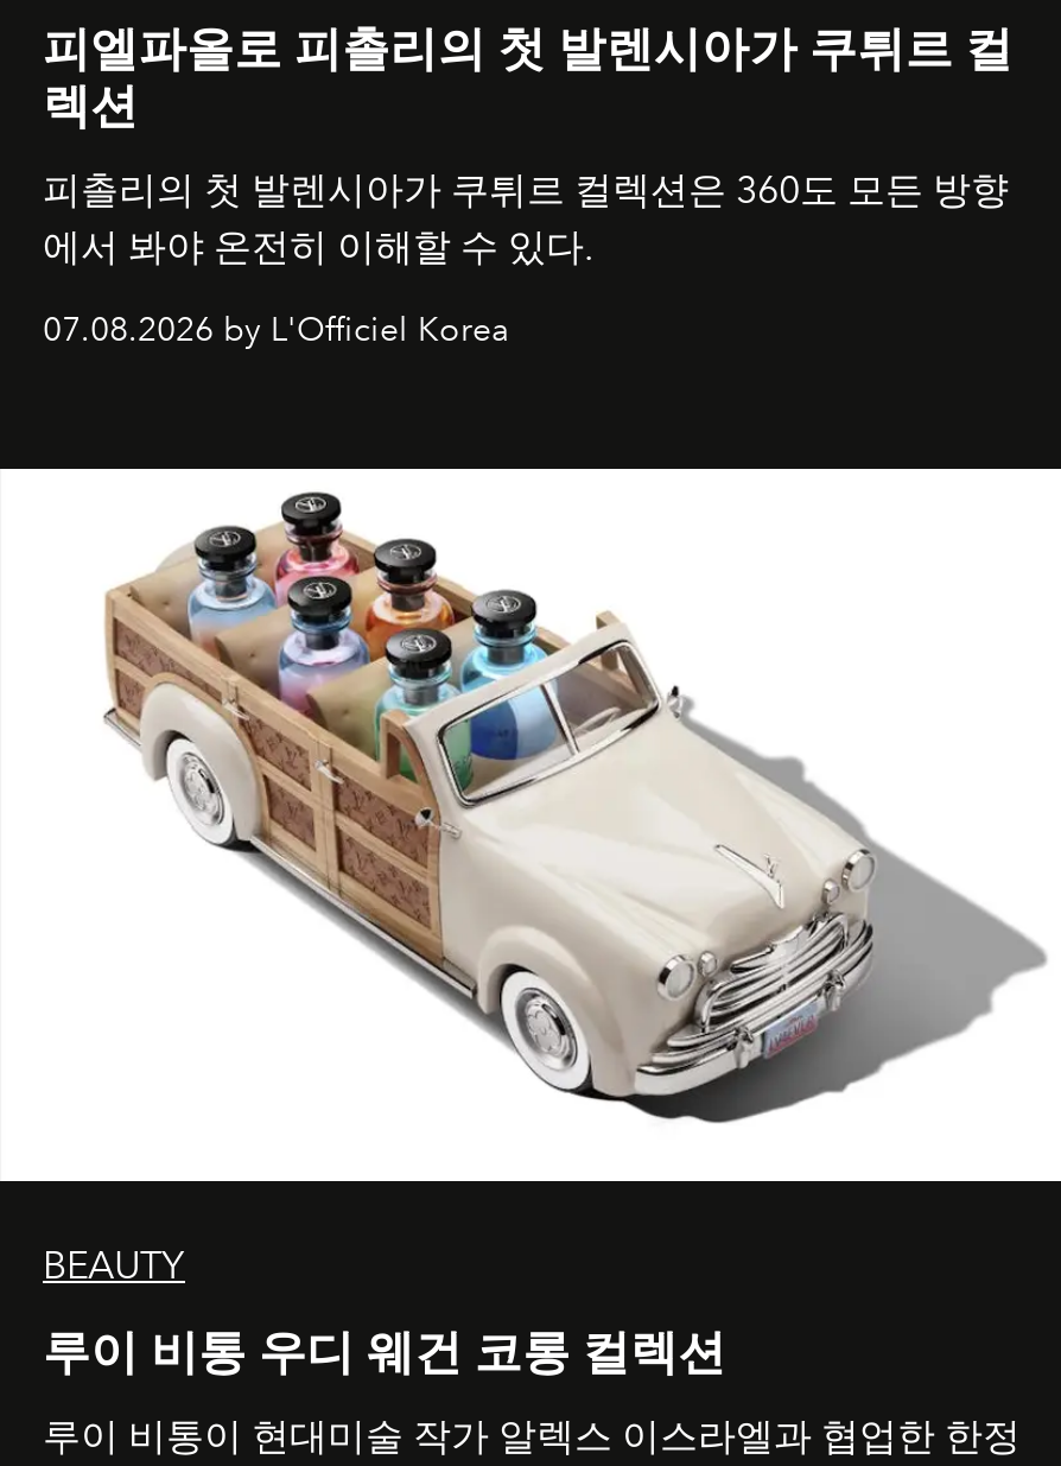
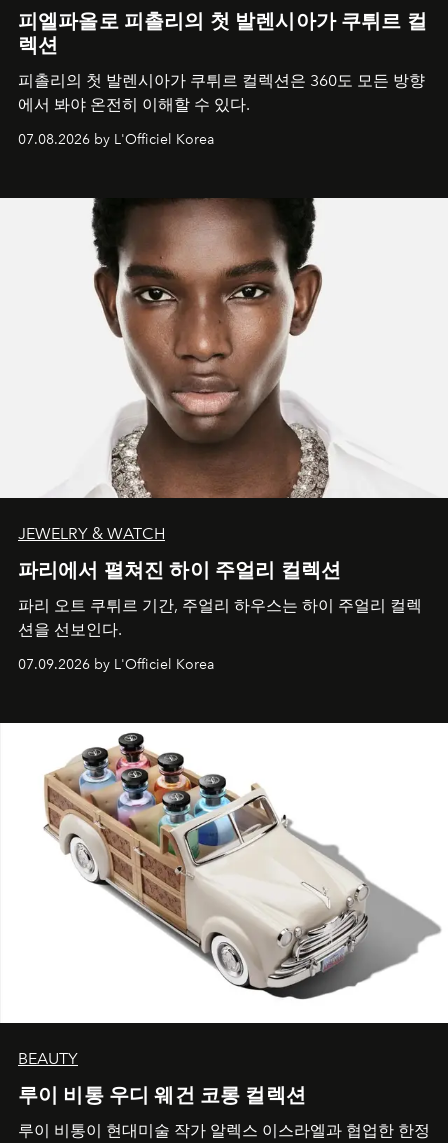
none -> [18,198,440,673] [image] | JEWELRY & WATCH | 파리에서 펼쳐진 하이 주얼리 컬렉션 | 파리 오트 쿠튀르 기간, 주얼리 하우스는 하이 주얼리 컬렉 | 션을 선보인다. | 07.09.2026 by L'Officiel Korea

